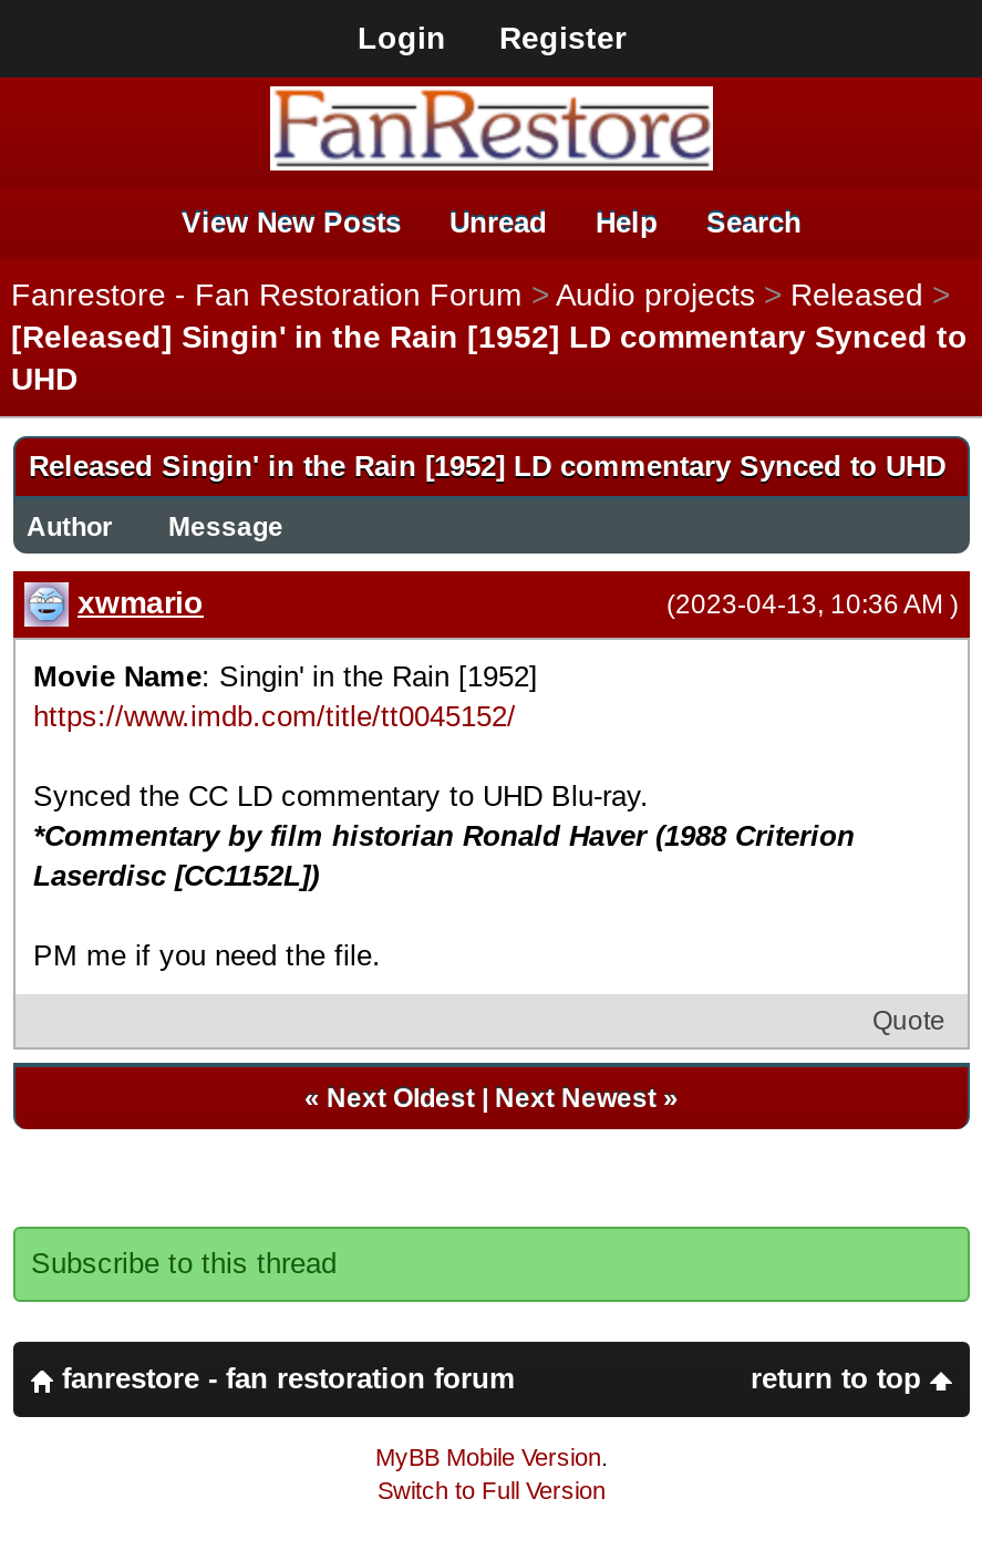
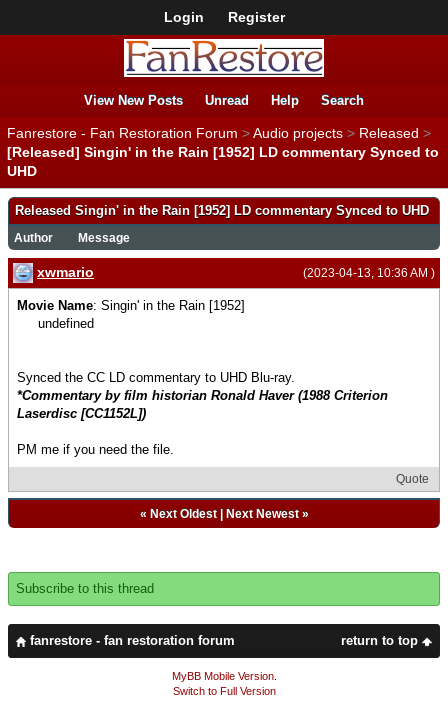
[33,701,516,734] https://www.imdb.com/title/tt0045152/ -> [38,316,94,331] undefined

